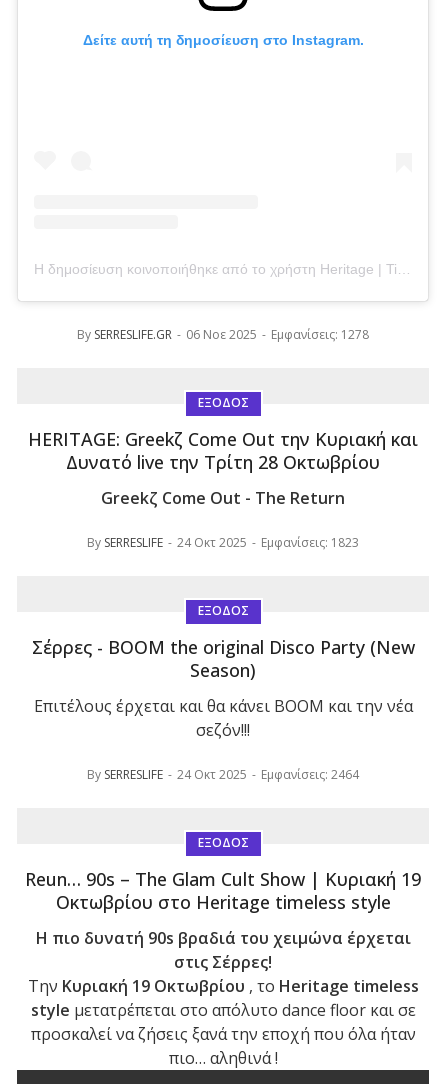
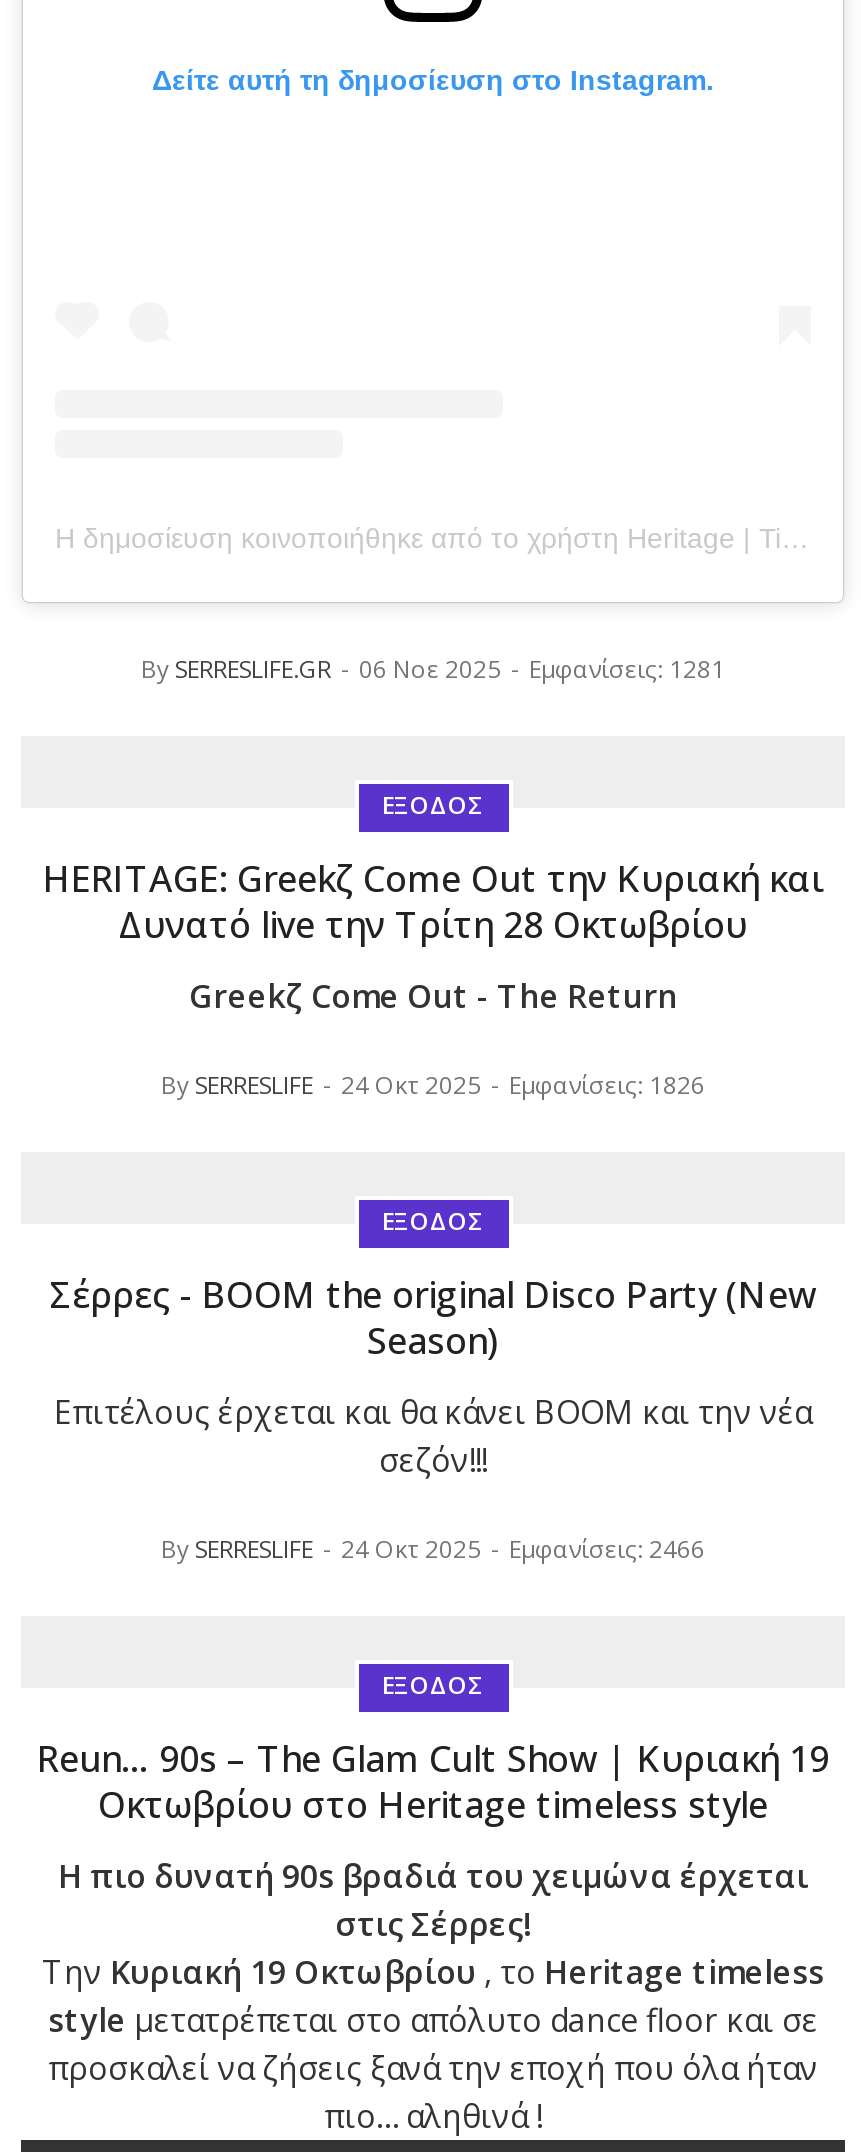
[77,326,369,343] By SERRESLIFE.GR 06 Νοε 2025 Εμφανίσεις: 1278 -> [141,653,725,687] By SERRESLIFE.GR 06 Νοε 2025 Εμφανίσεις: 1281
[87,534,359,551] By SERRESLIFE 24 Οκτ 2025 Εμφανίσεις: 1823 -> [161,1069,705,1103] By SERRESLIFE 24 Οκτ 2025 Εμφανίσεις: 1826
[87,766,359,783] By SERRESLIFE 24 Οκτ 2025 Εμφανίσεις: 2464 -> [161,1533,705,1567] By SERRESLIFE 24 Οκτ 2025 Εμφανίσεις: 2466

